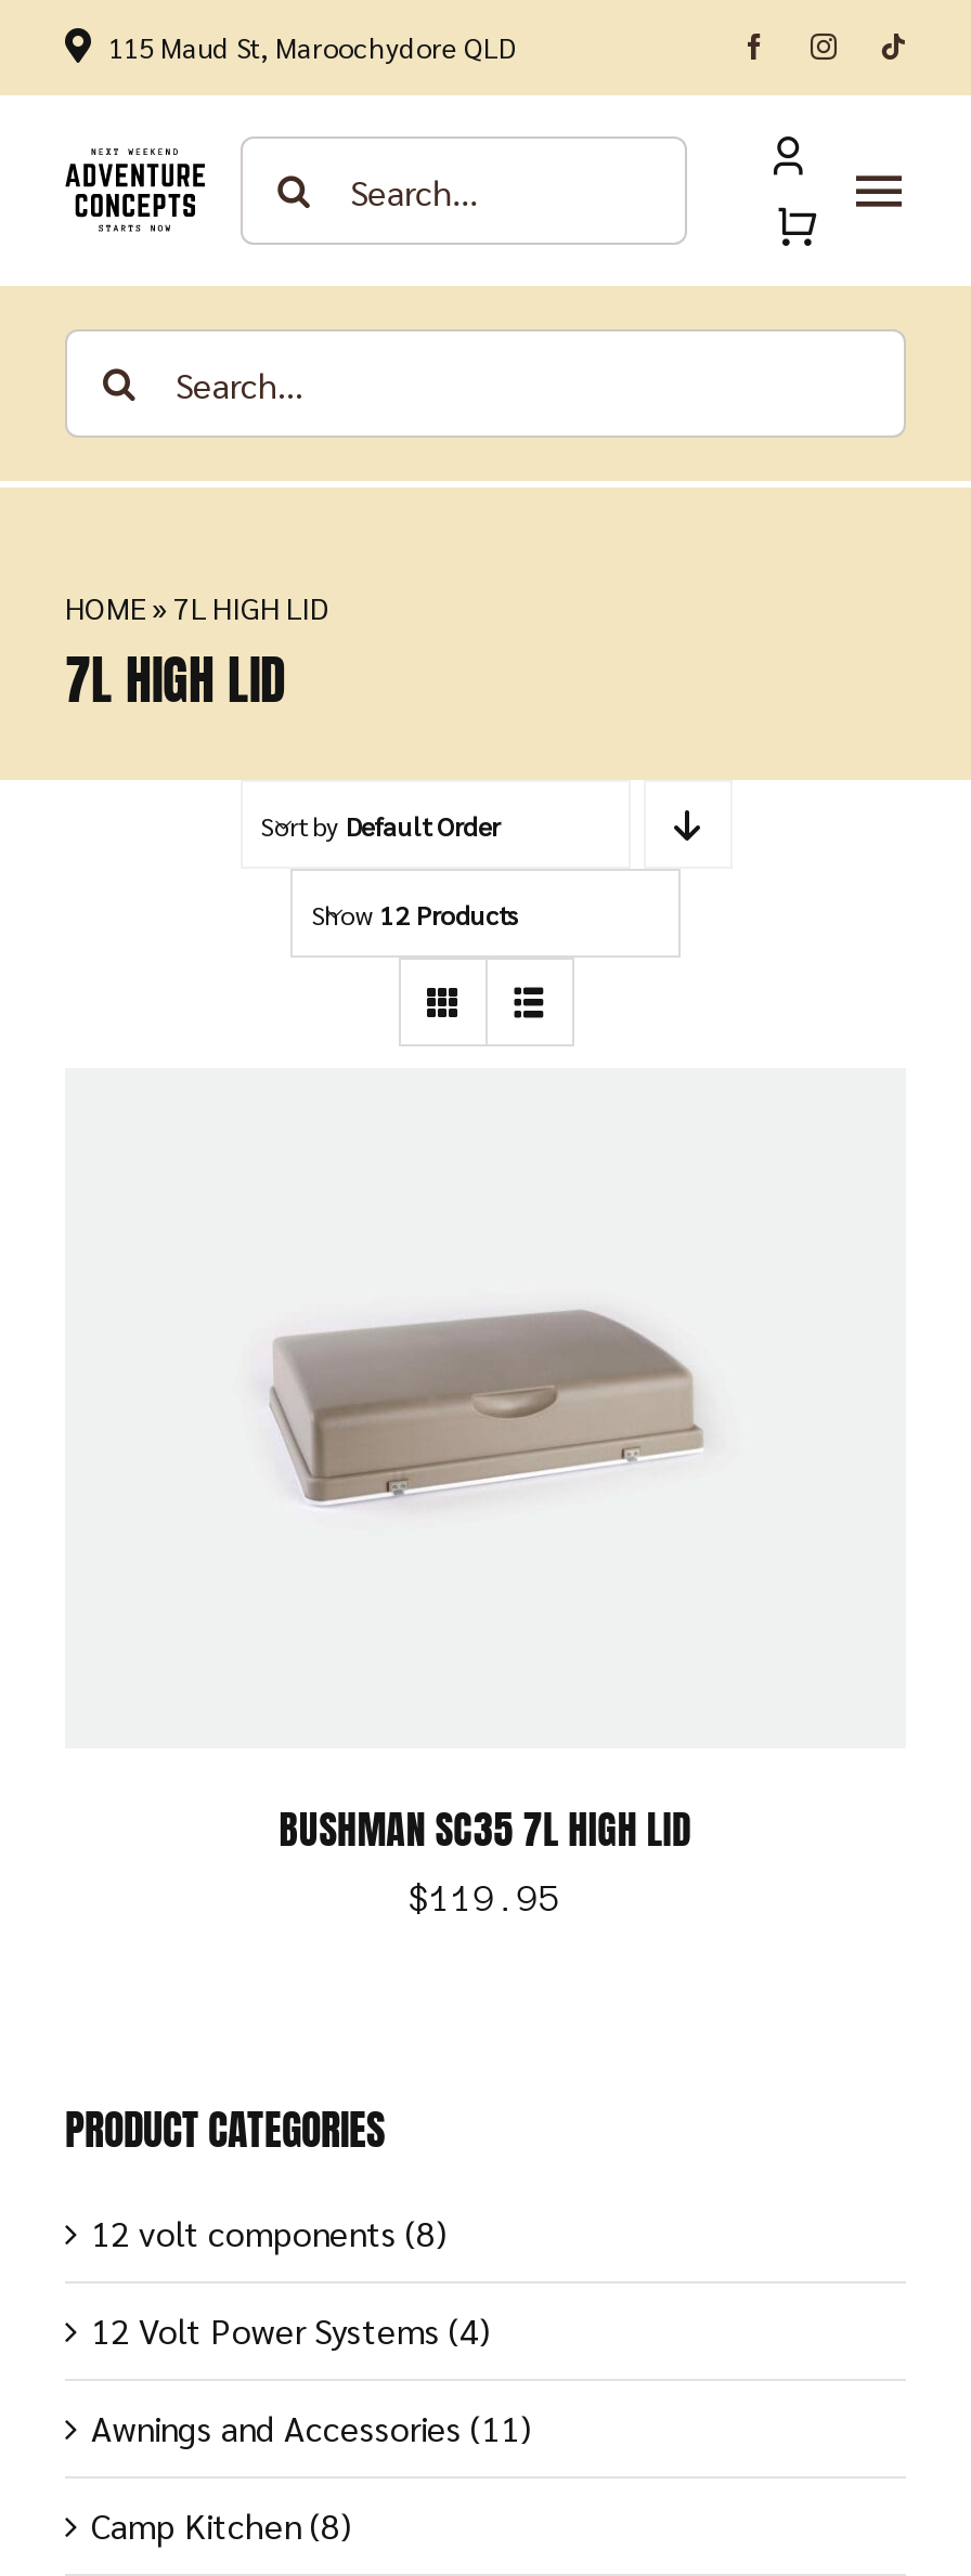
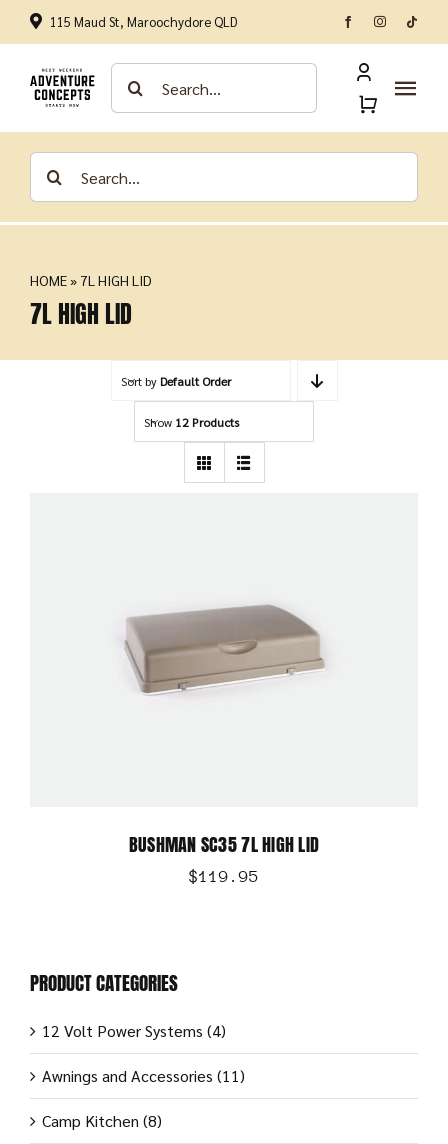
[91,2210,446,2255] 12 volt components (8) -> none

